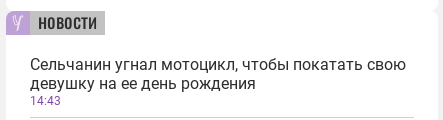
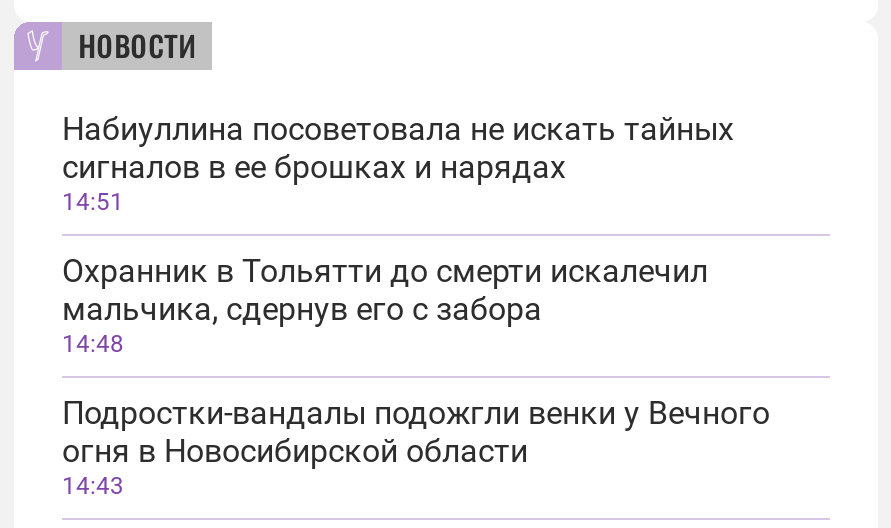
[30,55,406,93] Сельчанин угнал мотоцикл, чтобы покатать свою | девушку на ее день рождения -> [62,109,770,469] Набиуллина посоветовала не искать тайных | сигналов в ее брошках и нарядах | 14:51 | Охранник в Тольятти до смерти искалечил | мальчика, сдернув его с забора | 14:48 | Подростки-вандалы подожгли венки у Вечного | огня в Новосибирской области

